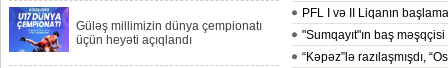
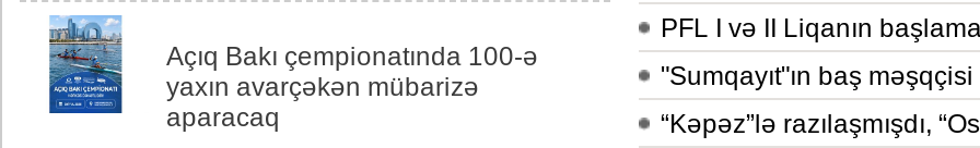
[8,6,70,53] [image] -> [20,15,151,115] [image]
none -> [166,42,538,133] Açıq Bakı çempionatında 100-ə | yaxın avarçəkən mübarizə | aparacaq
[76,19,262,47] Güləş millimizin dünya çempionatı | üçün heyəti açıqlandı -> none

